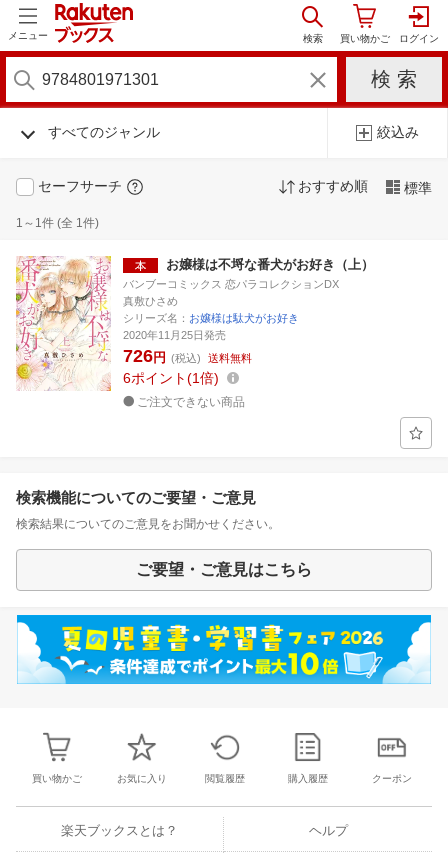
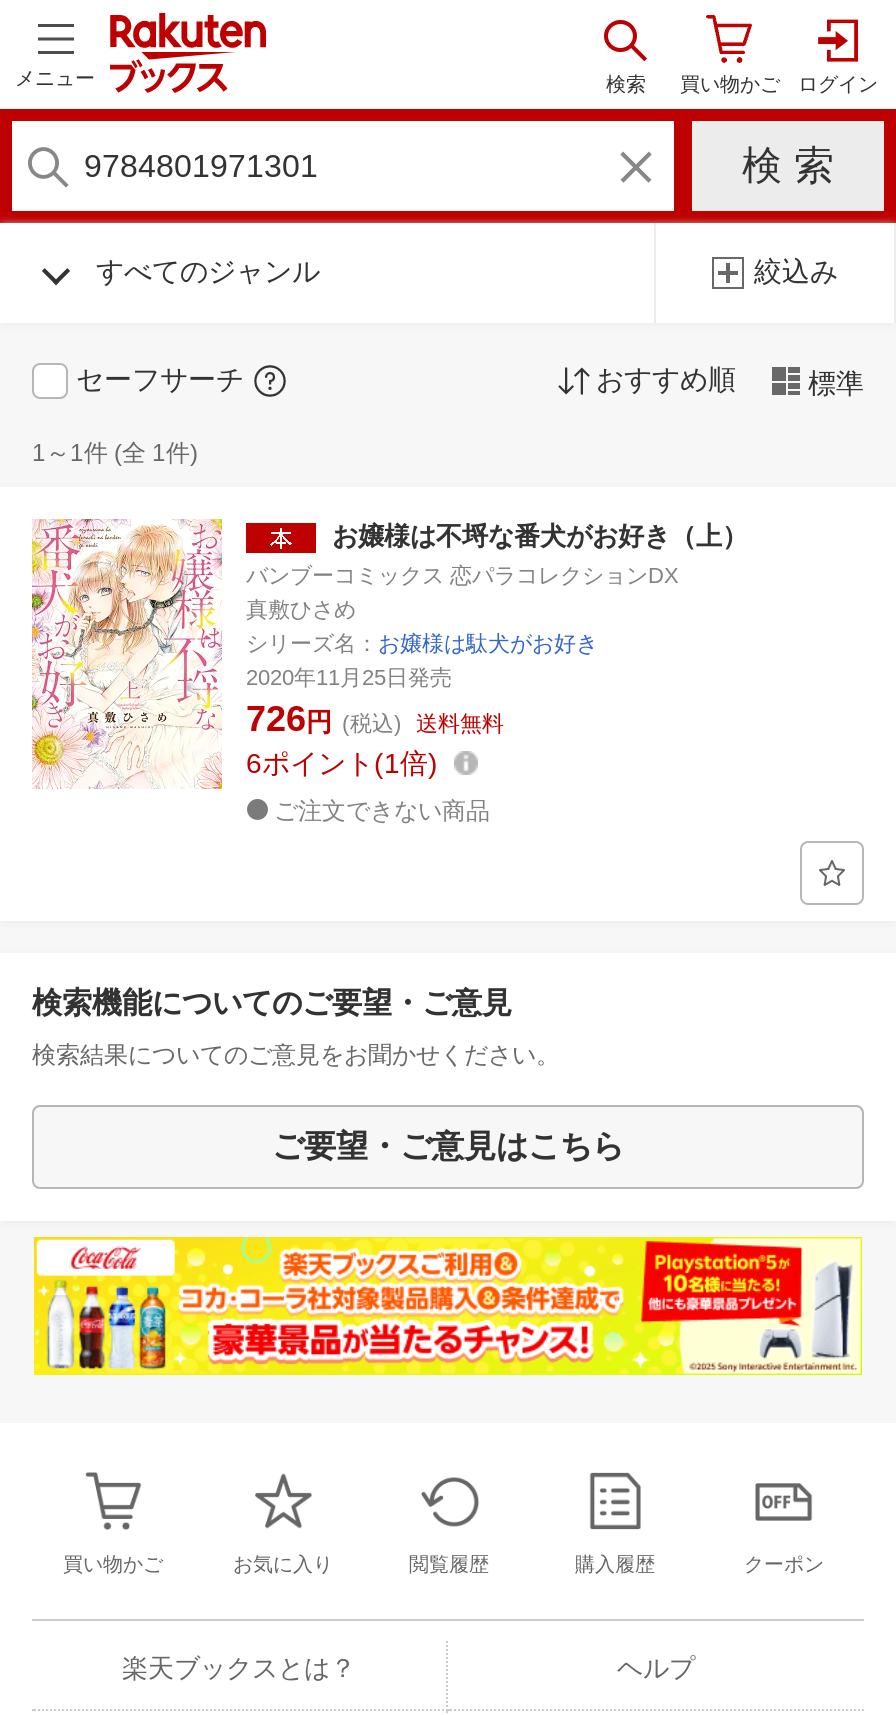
[16,614,432,685] [image] -> [32,1235,864,1377] [image]

